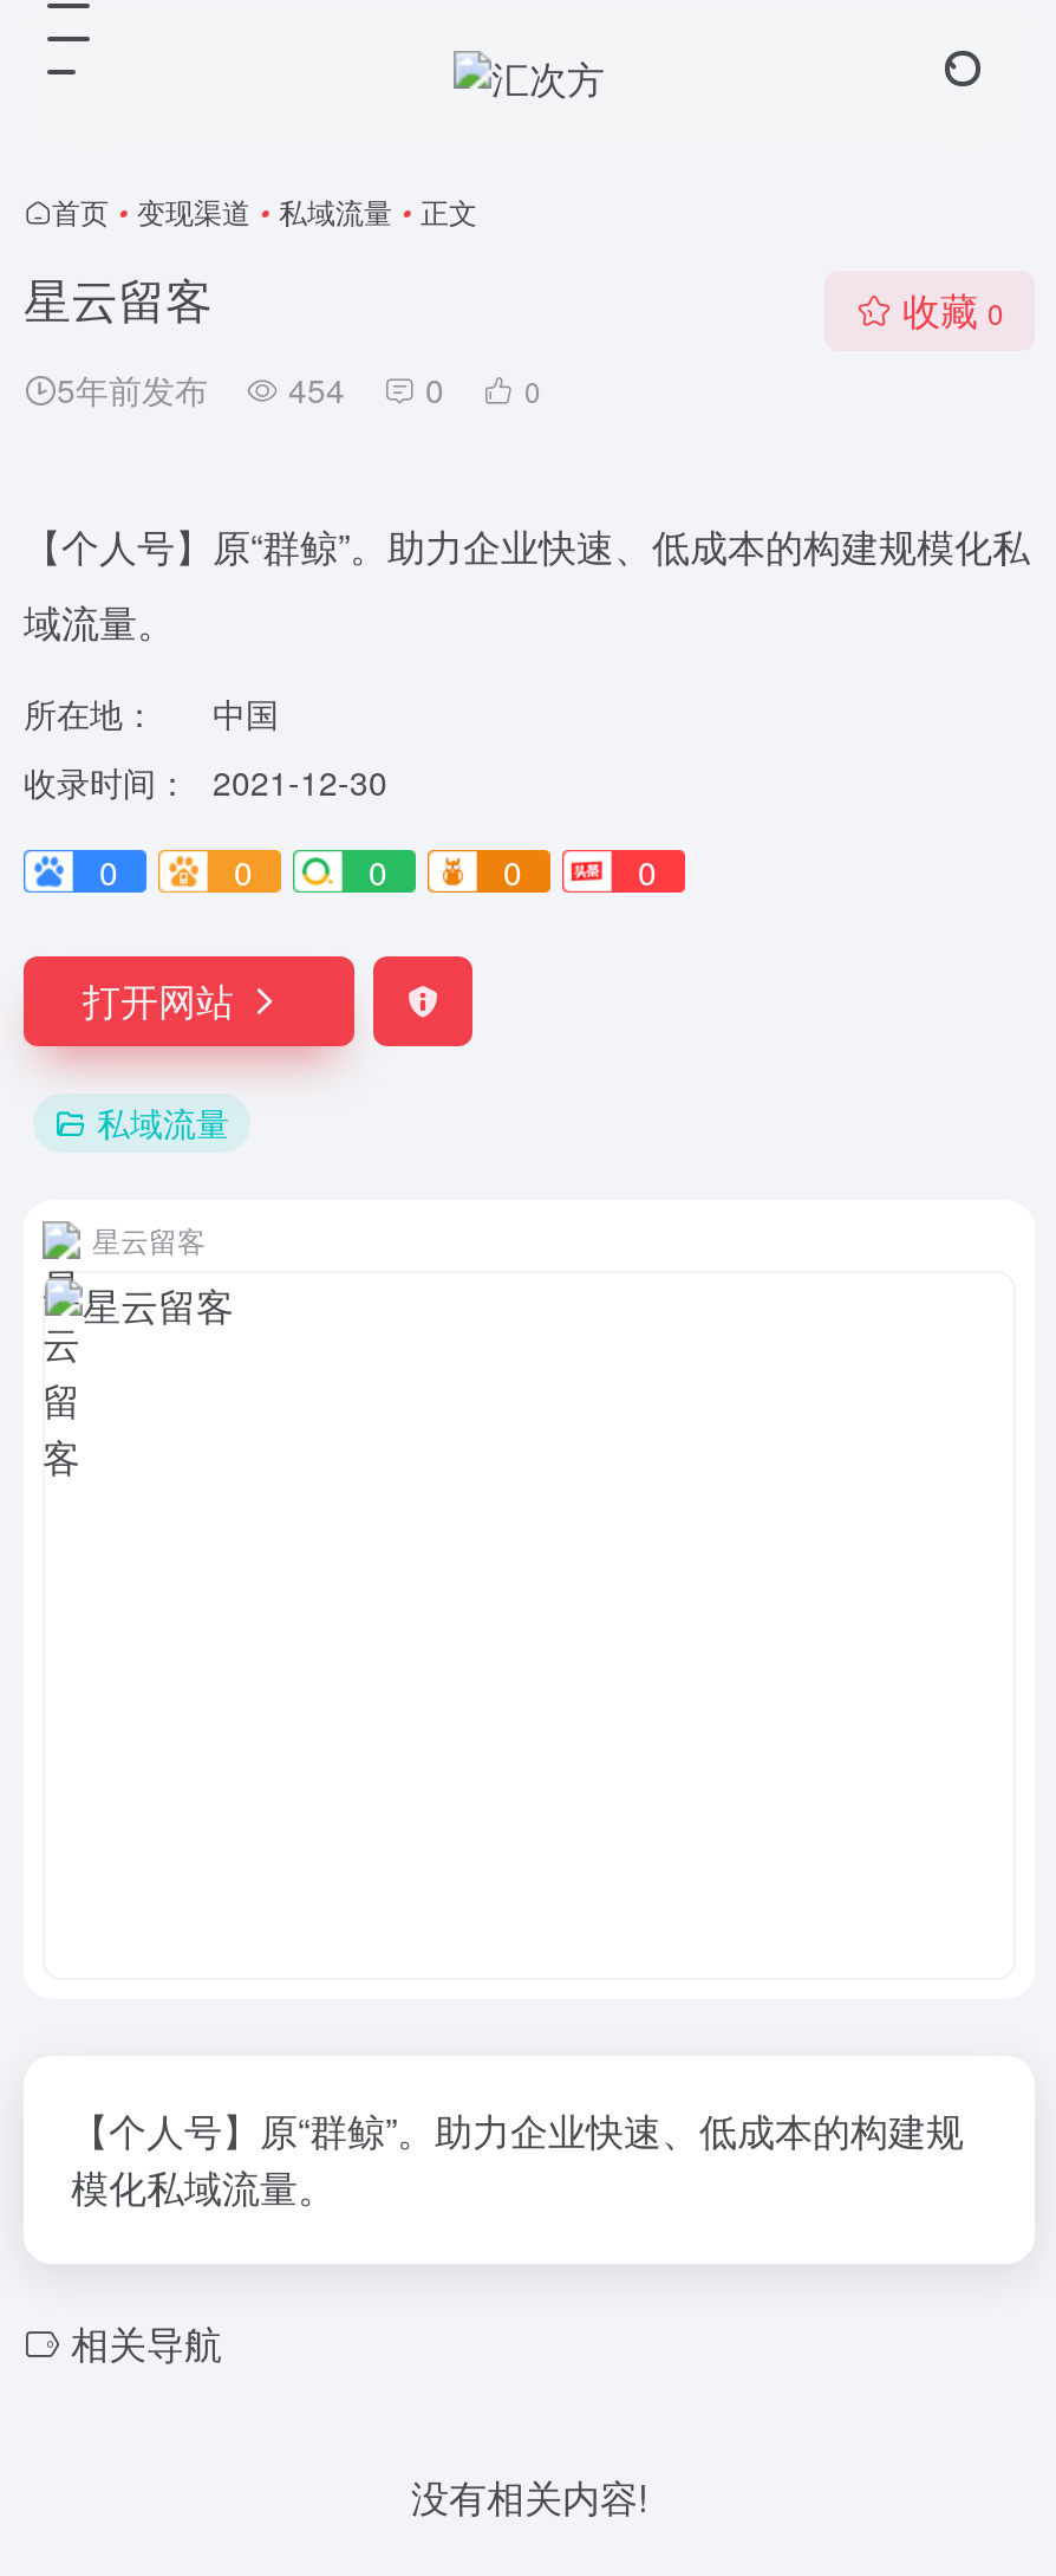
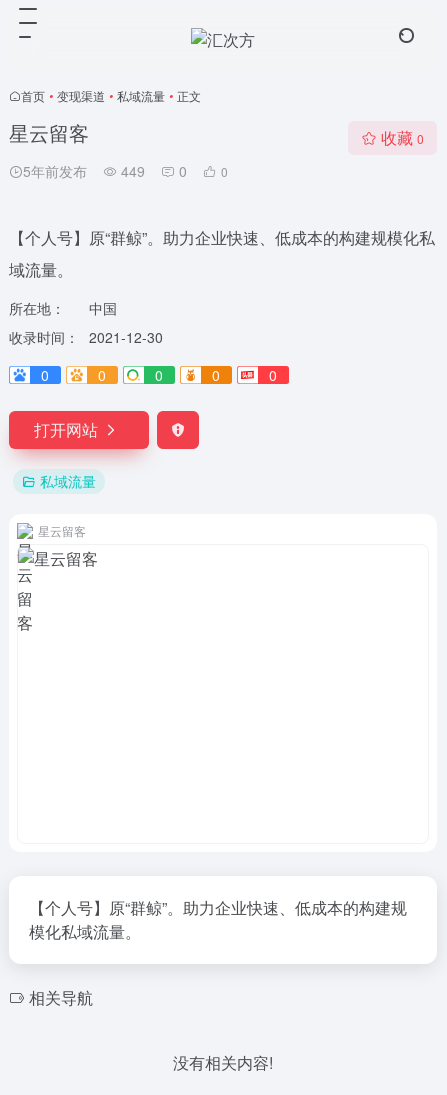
[57,365,541,413] 5年前发布 454 0 0 -> [23,161,228,181] 5年前发布 449 0 0

